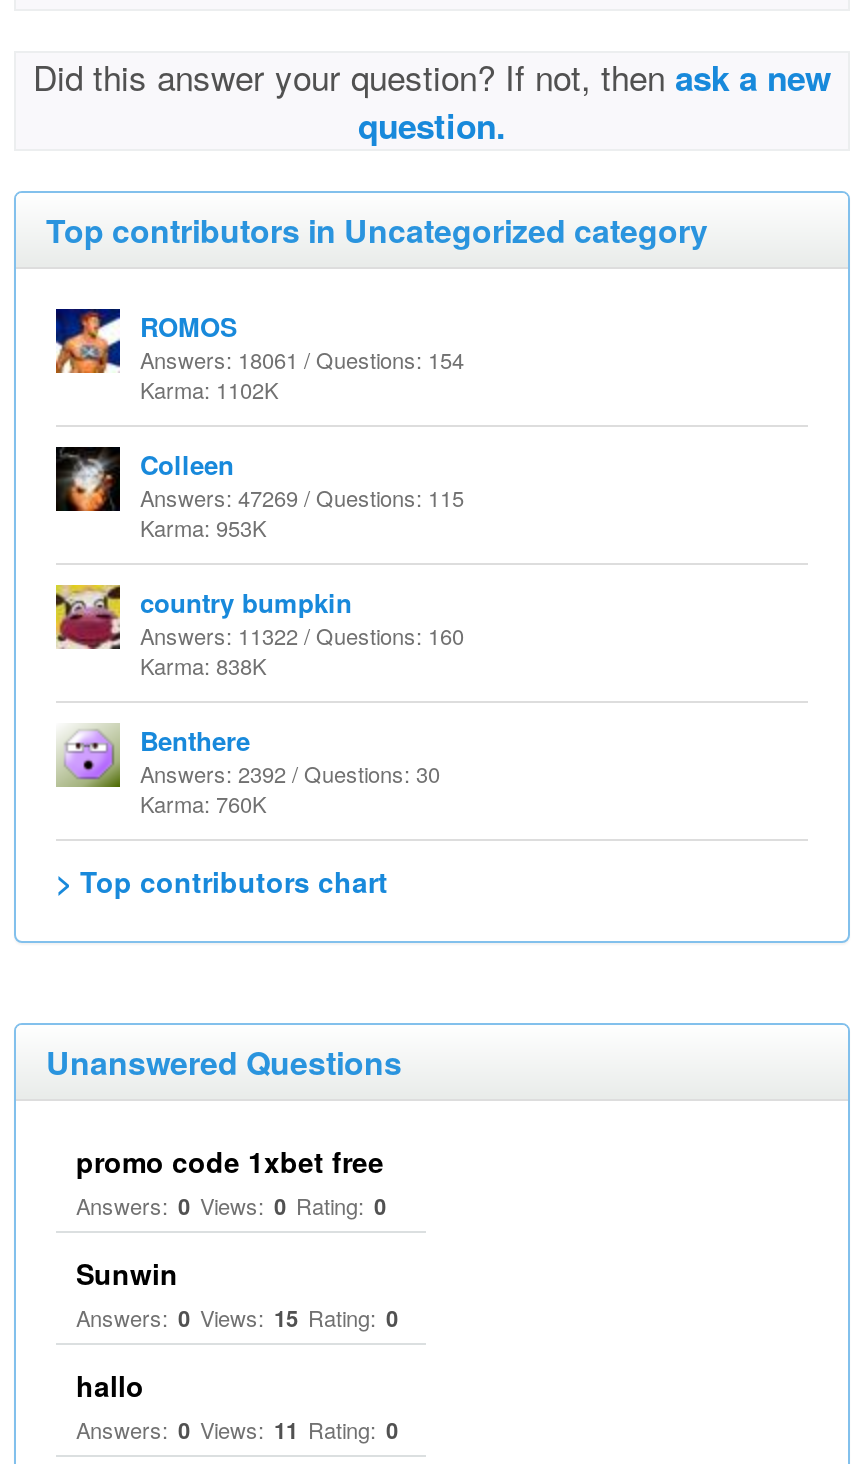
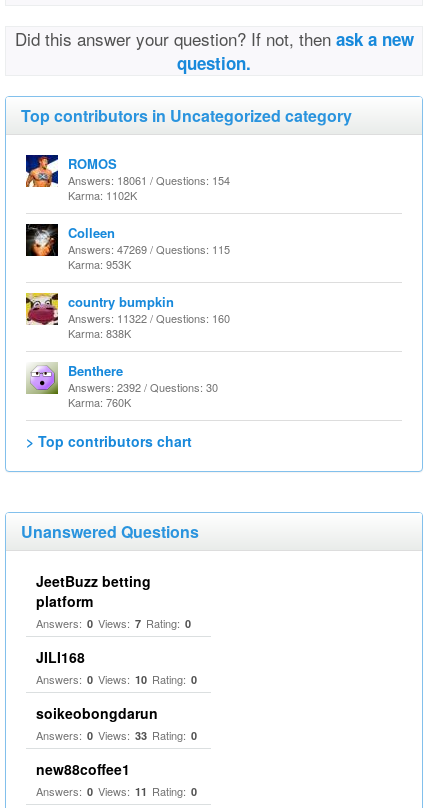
[76,1141,398,1405] promo code 1xbet free | Answers: 0 Views: 0 Rating: 0 | Sunwin | Answers: 0 Views: 15 Rating: 0 | hallo -> [36,571,197,779] JeetBuzz betting | platform | Answers: 0 Views: 7 Rating: 0 | JILI168 | Answers: 0 Views: 10 Rating: 0 | soikeobongdarun | Answers: 0 Views: 33 Rating: 0 | new88coffee1

